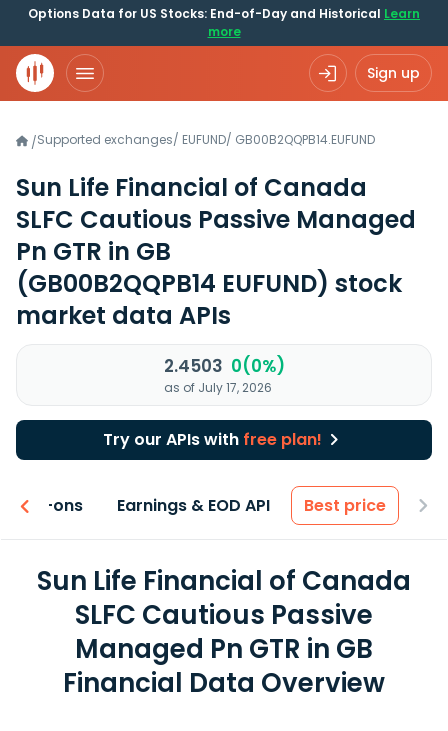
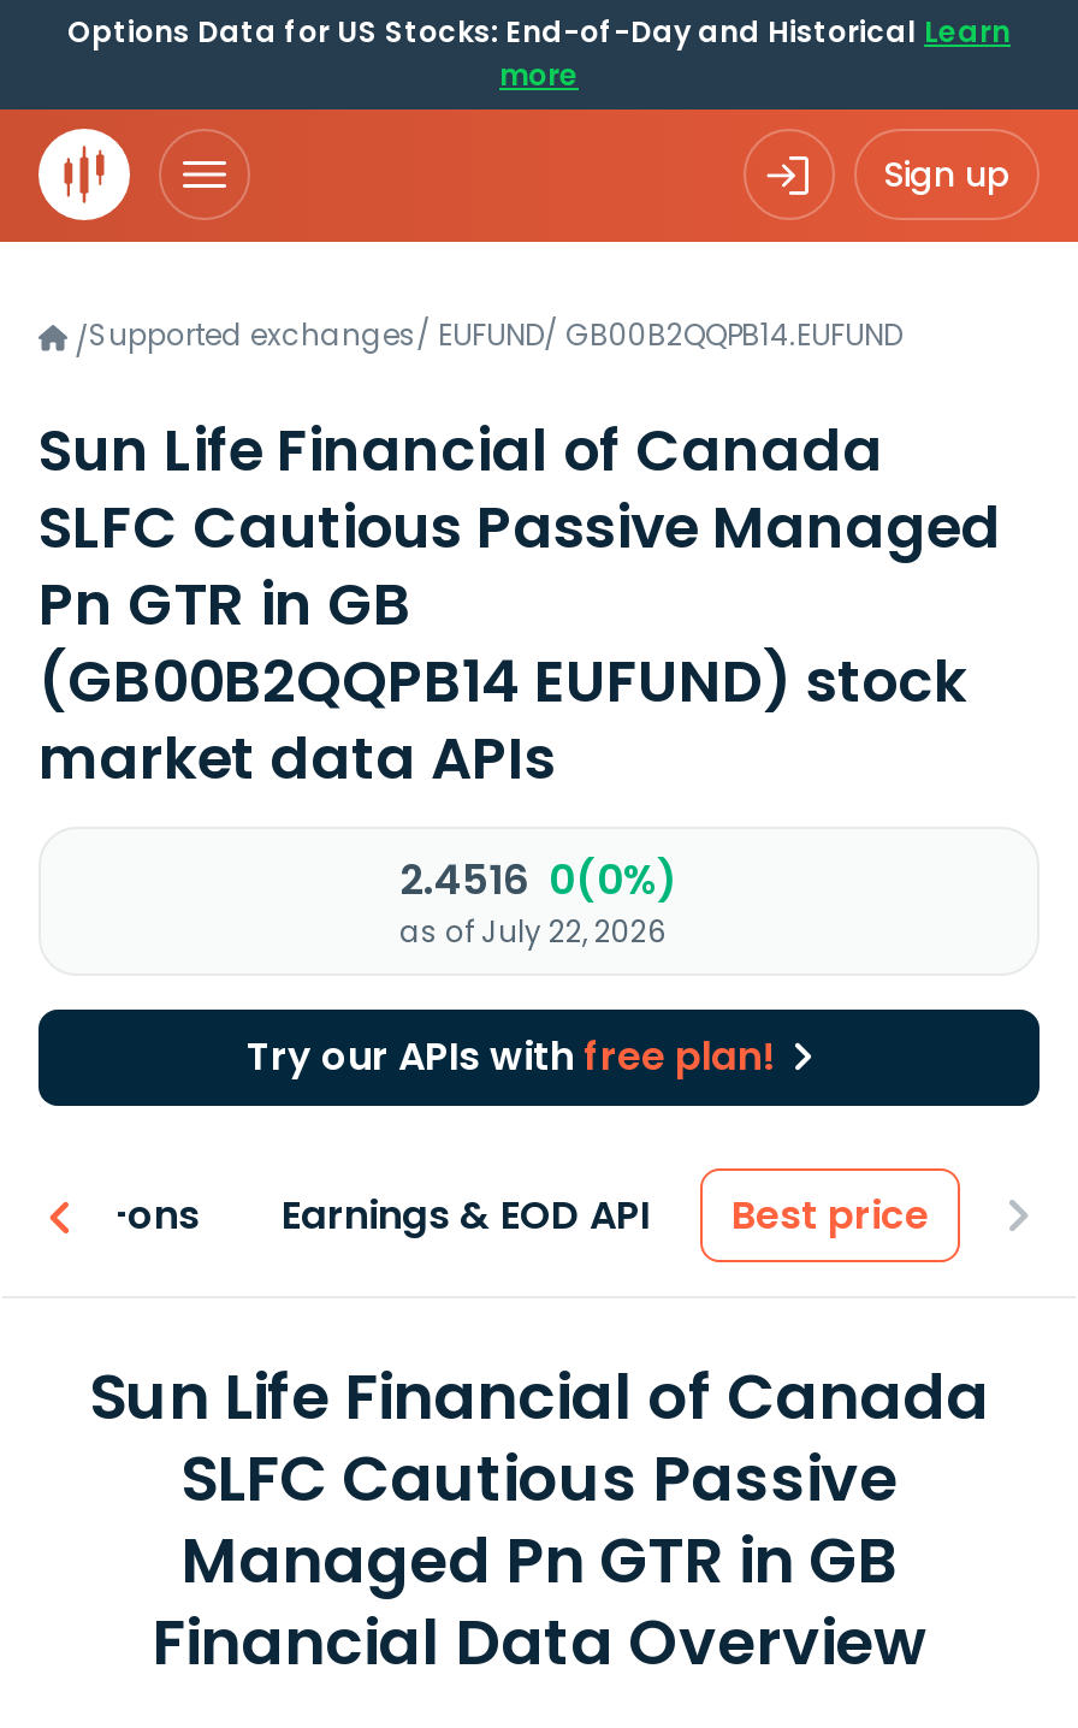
[163,354,284,378] 2.4503 0(0%) -> [399,851,679,909] 2.4516 0(0%)
[163,379,271,396] as of July 17, 2026 -> [399,911,667,952] as of July 22, 2026

